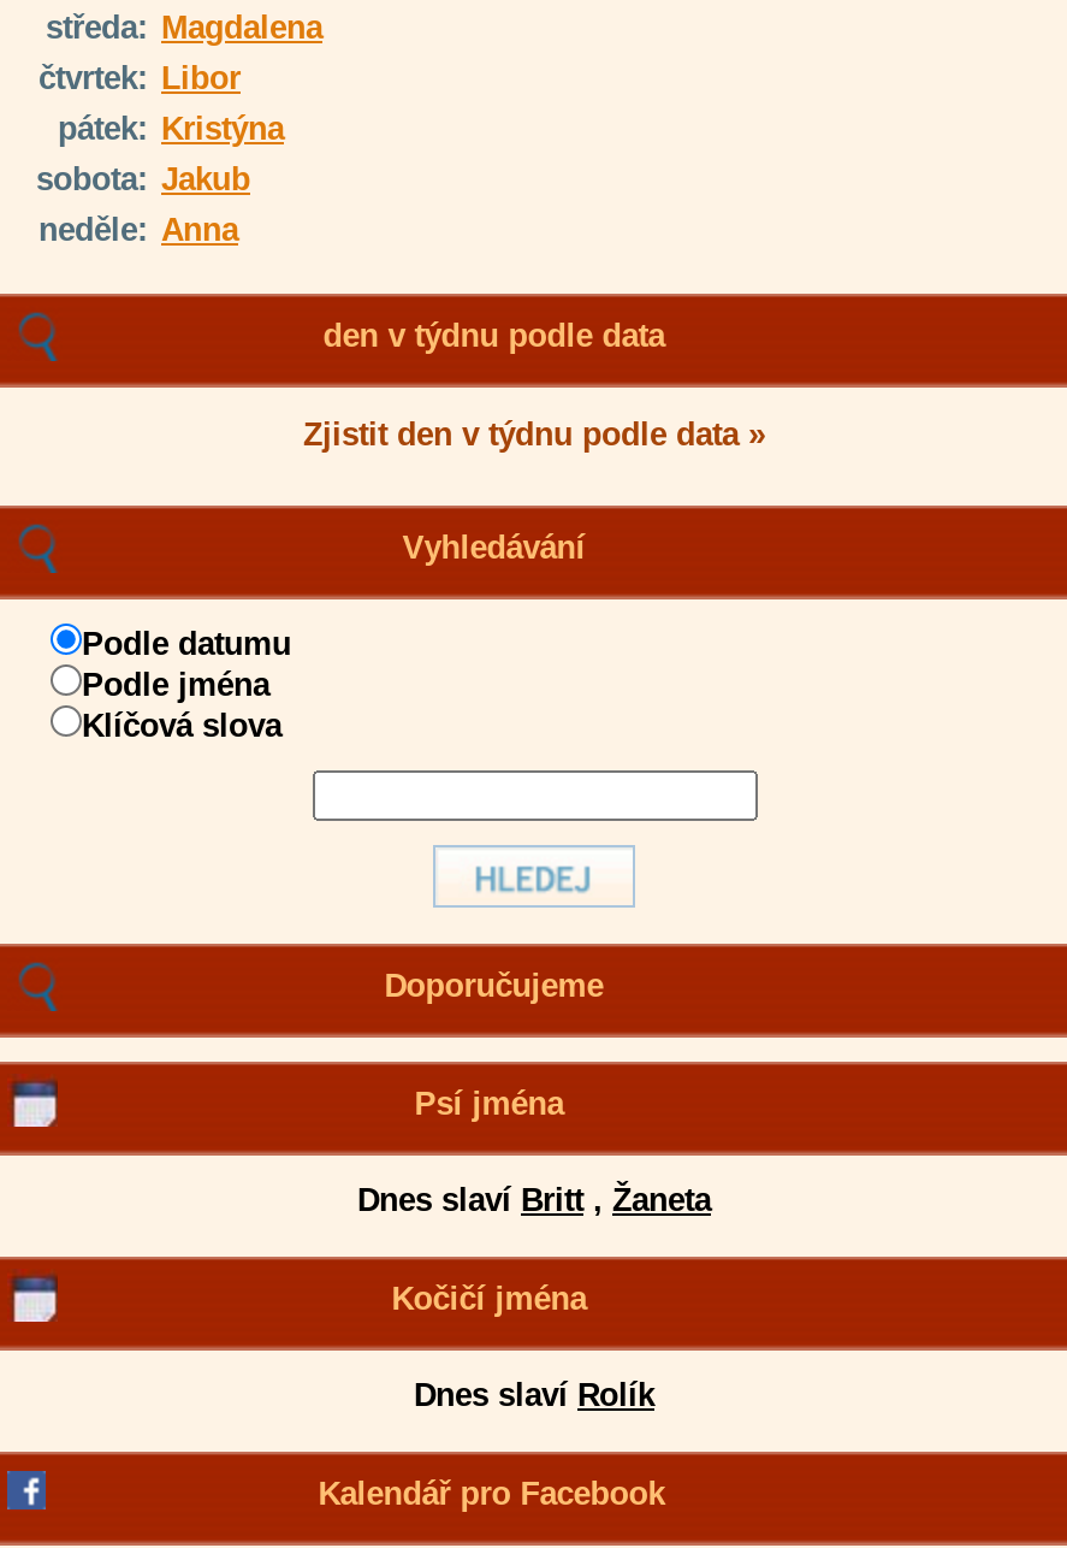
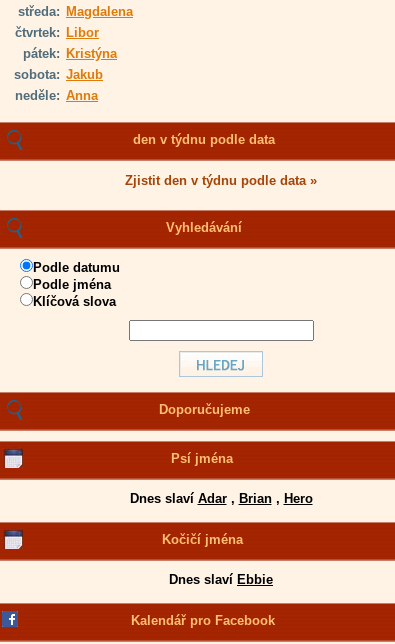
[357,1182,711,1218] Dnes slaví Britt, Žaneta -> [129,491,312,506] Dnes slaví Adar, Brian, Hero
[414,1377,654,1413] Dnes slaví Rolík -> [169,572,273,587] Dnes slaví Ebbie

